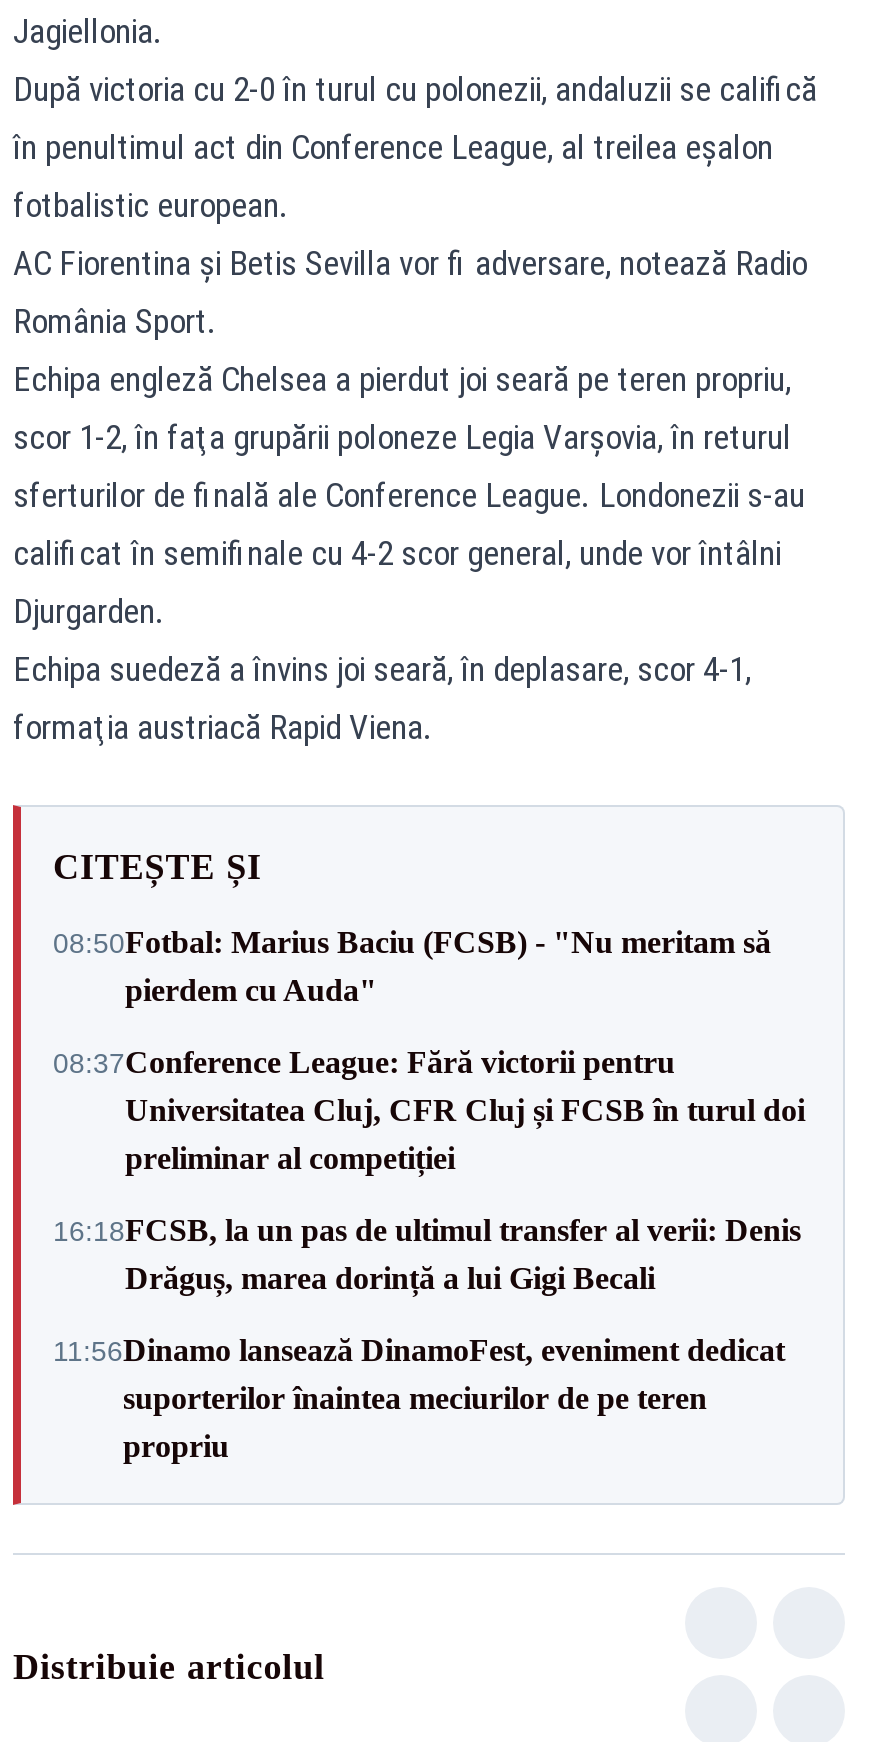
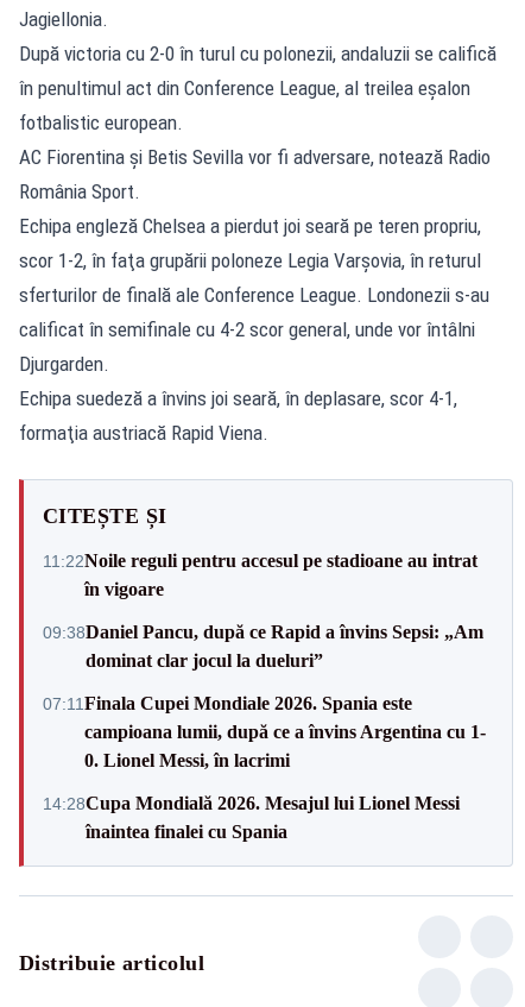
[53,925,771,1007] 08:50Fotbal: Marius Baciu (FCSB) - "Nu meritam să | pierdem cu Auda" -> [43,550,477,599] 11:22Noile reguli pentru accesul pe stadioane au intrat | în vigoare
[53,1045,805,1175] 08:37Conference League: Fără victorii pentru | Universitatea Cluj, CFR Cluj și FCSB în turul doi | preliminar al competiției -> [43,621,483,670] 09:38Daniel Pancu, după ce Rapid a învins Sepsi: „Am | dominat clar jocul la dueluri”
[53,1213,801,1295] 16:18FCSB, la un pas de ultimul transfer al verii: Denis | Drăguș, marea dorință a lui Gigi Becali -> [43,693,486,770] 07:11 Finala Cupei Mondiale 2026. Spania este | campioana lumii, după ce a învins Argentina cu 1- | 0. Lionel Messi, în lacrimi
[53,1333,785,1463] 11:56Dinamo lansează DinamoFest, eveniment dedicat | suporterilor înaintea meciurilor de pe teren | propriu -> [43,792,460,841] 14:28Cupa Mondială 2026. Mesajul lui Lionel Messi | înaintea finalei cu Spania

